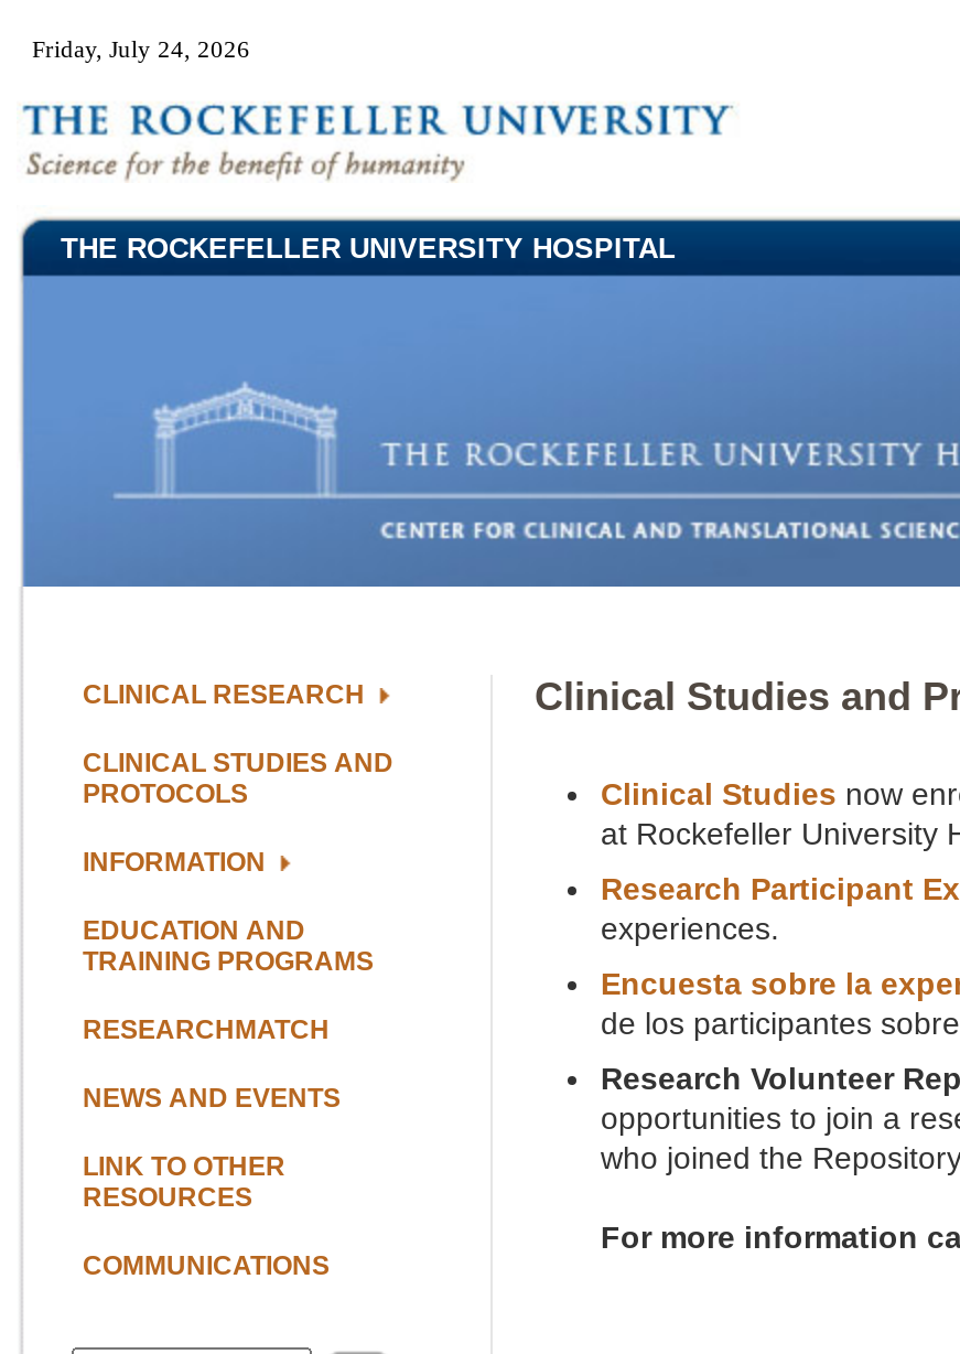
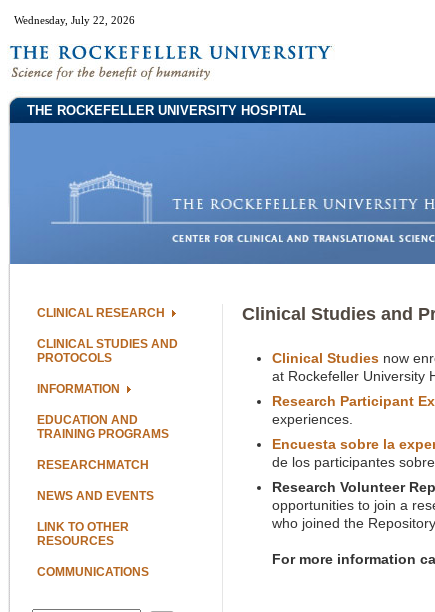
[32,35,250,62] Friday, July 24, 2026 -> [14,14,135,26] Wednesday, July 22, 2026

